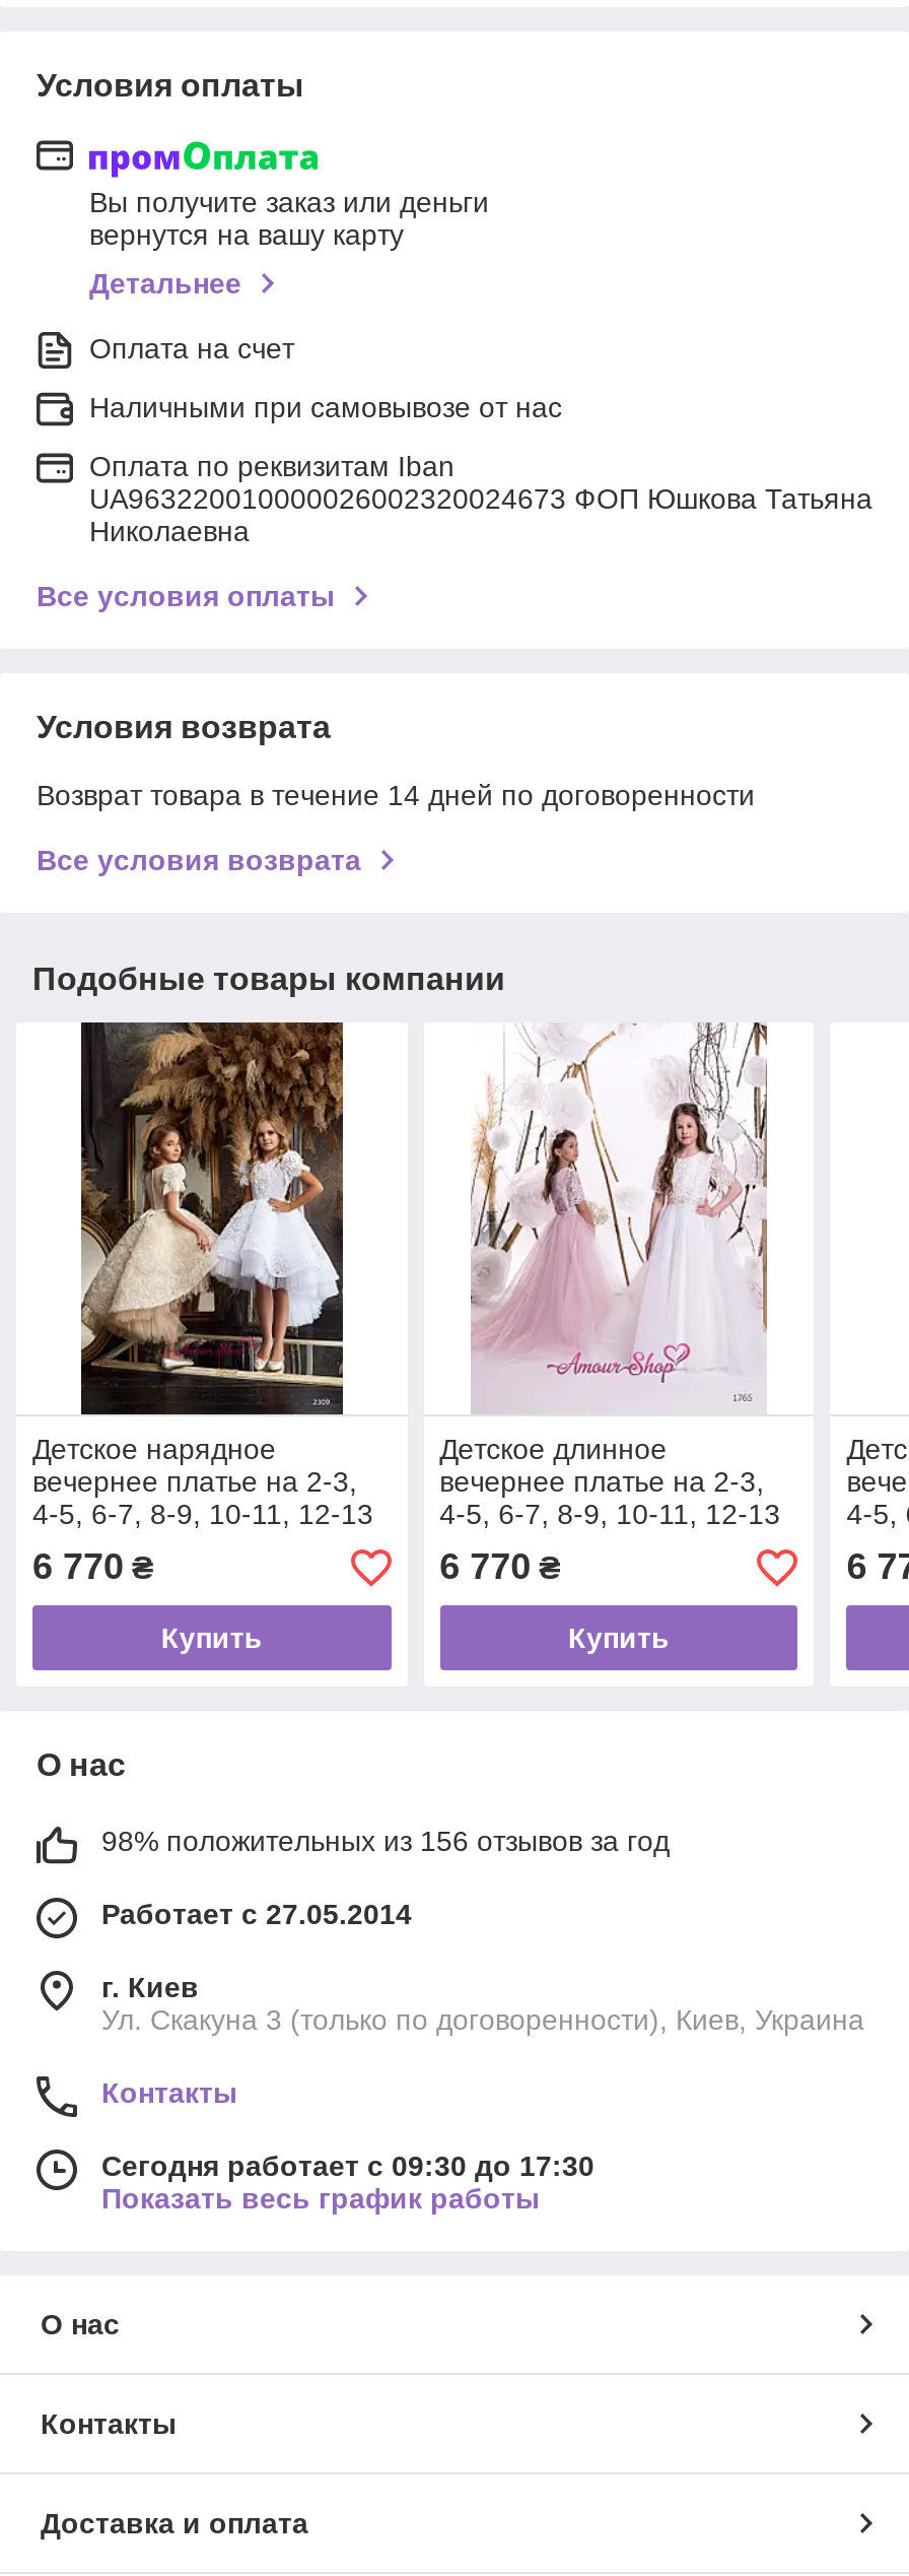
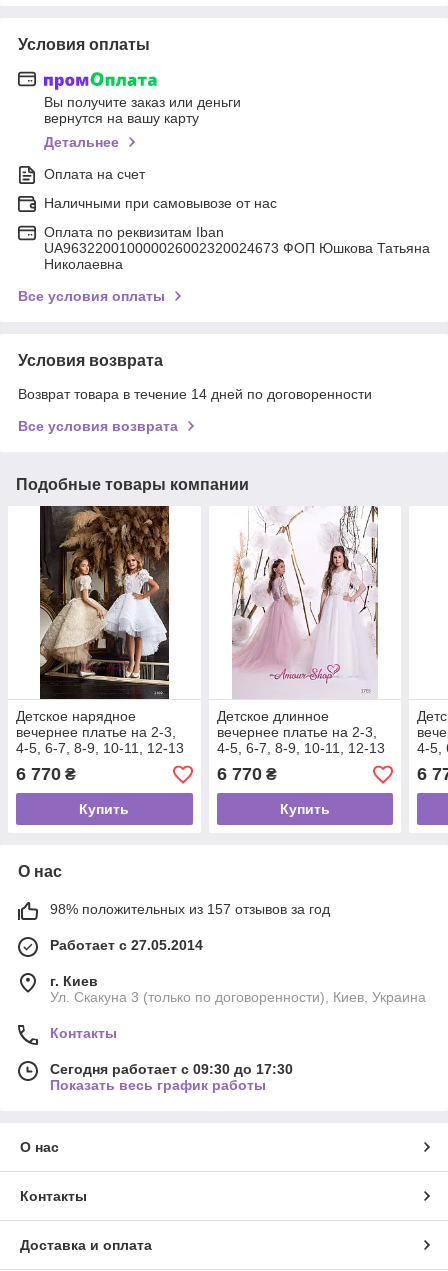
[101,1825,670,1857] 98% положительных из 156 отзывов за год -> [50,901,330,917] 98% положительных из 157 отзывов за год

